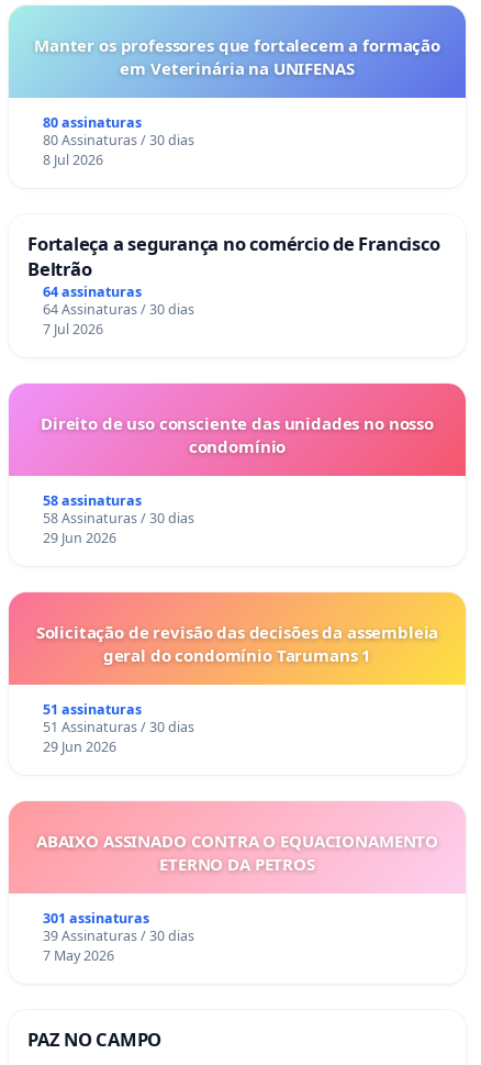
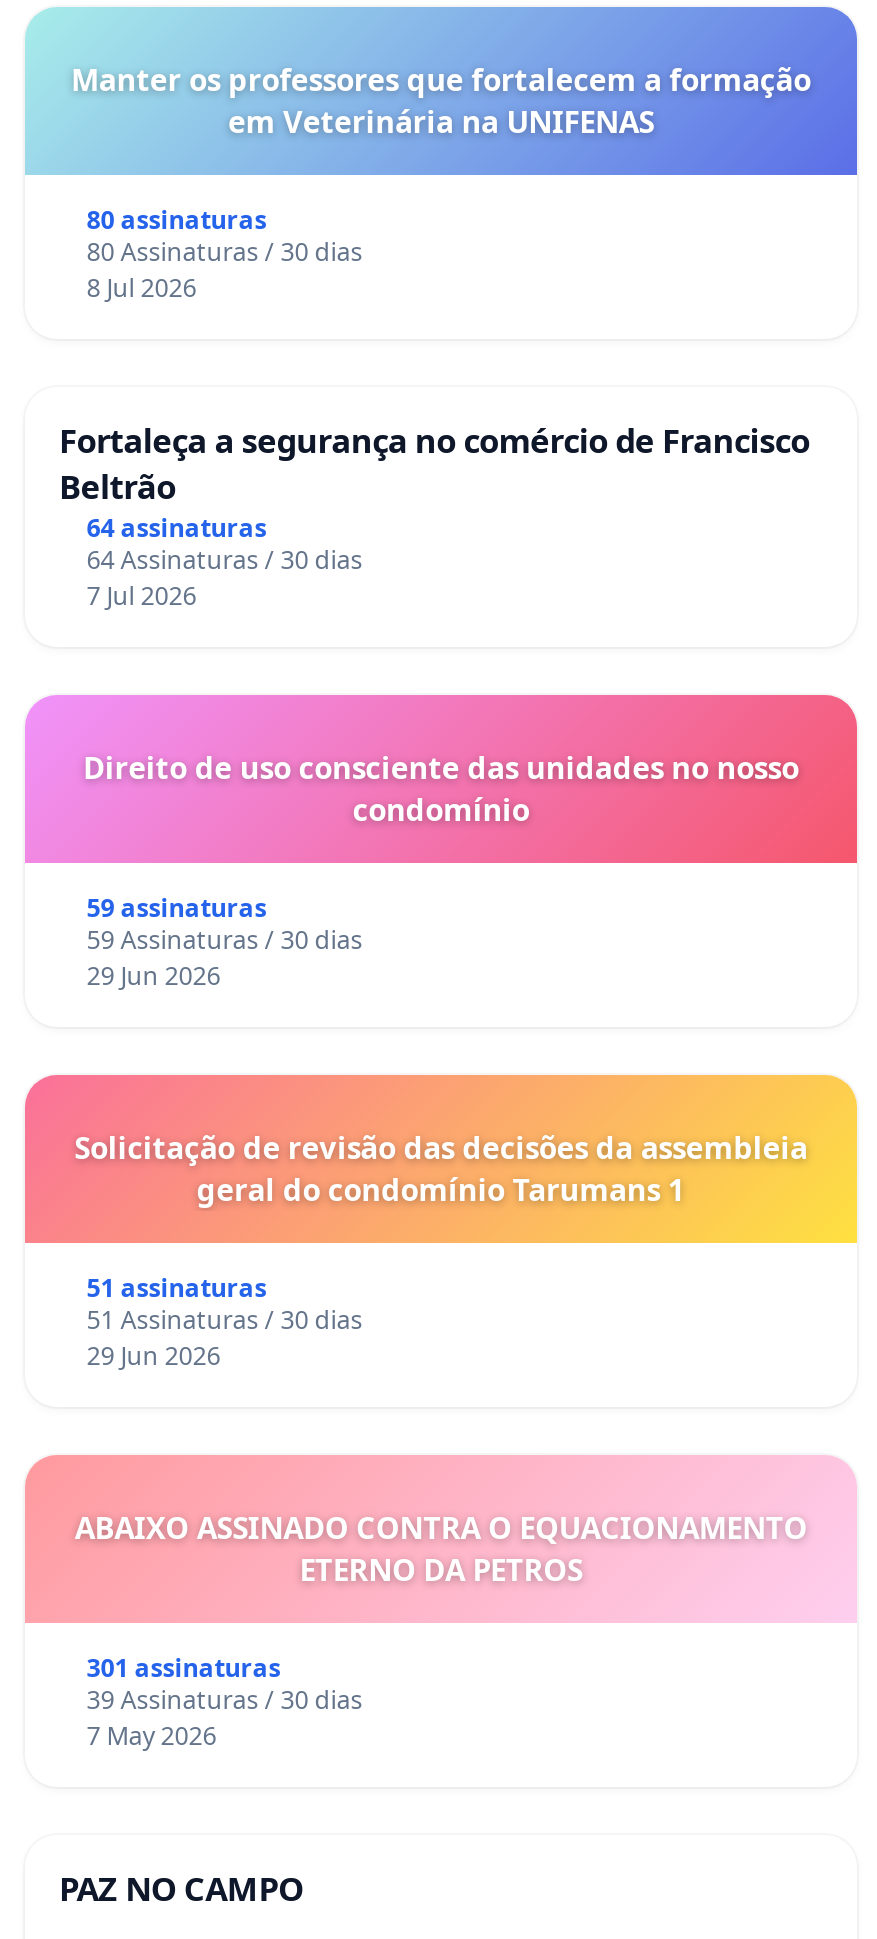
[43,491,141,510] 58 assinaturas -> [87,891,267,925] 59 assinaturas
[43,509,194,527] 58 Assinaturas / 30 dias -> [87,923,363,957] 59 Assinaturas / 30 dias

